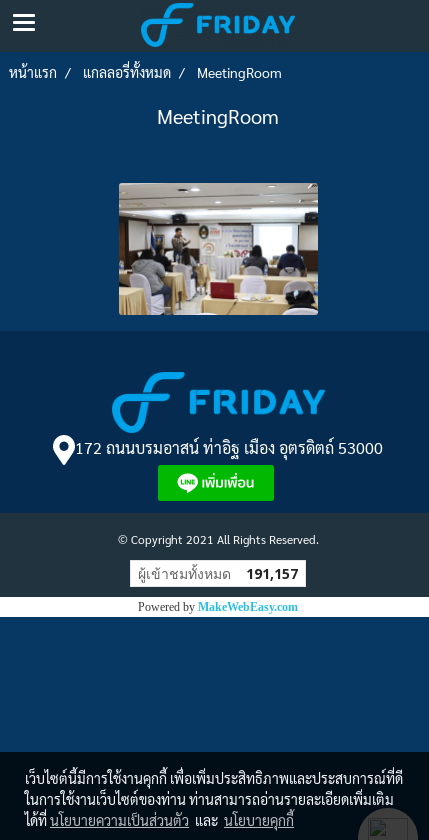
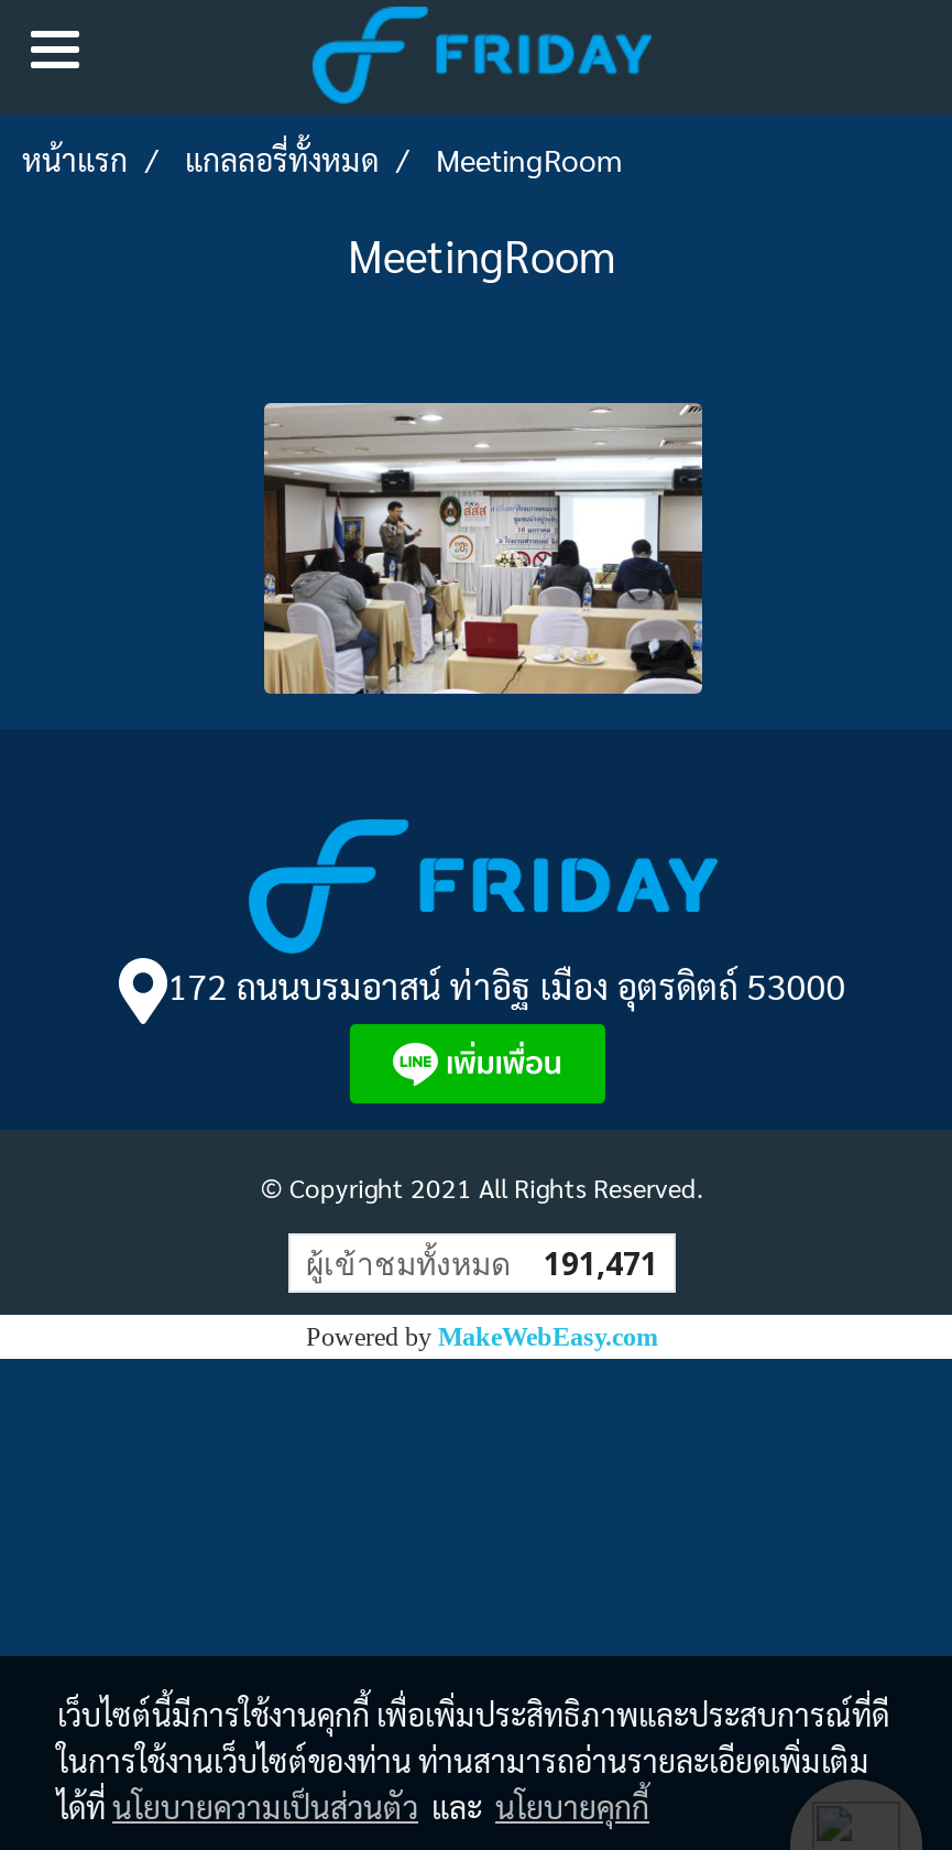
[138,564,298,583] ผู้เข้าชมทั้งหมด 191,157 -> [306,1242,658,1284] ผู้เข้าชมทั้งหมด 191,471

